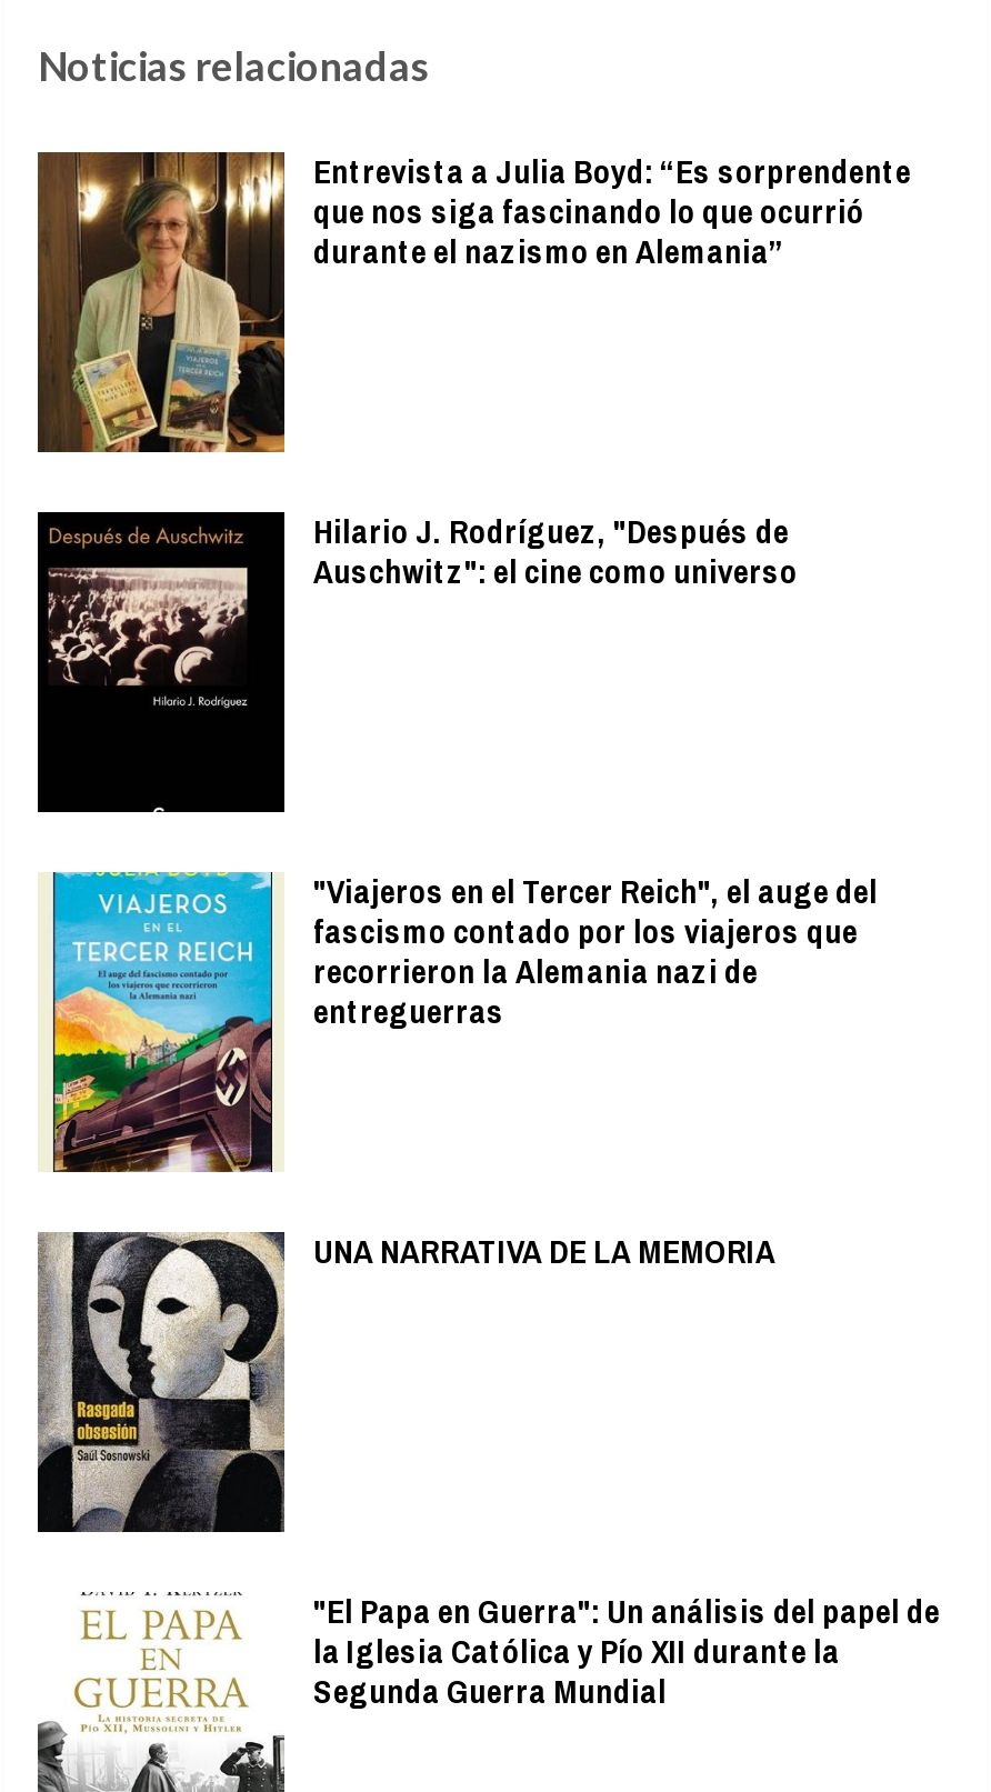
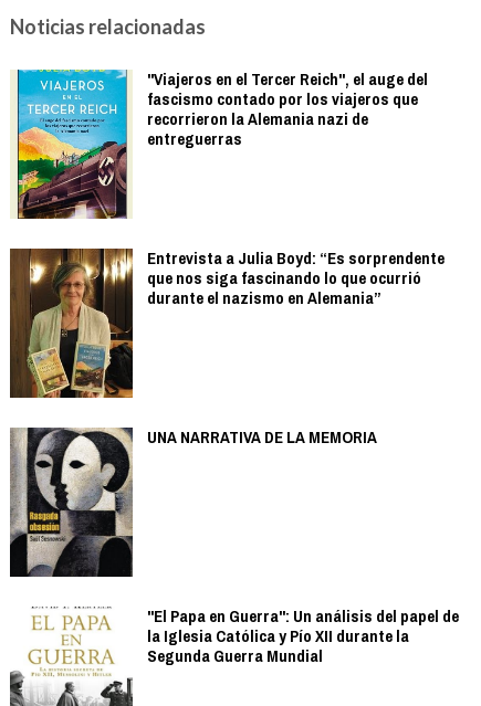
moved [36,149,911,454] -> [10,247,445,399]: [image] | Entrevista a Julia Boyd: “Es sorprendente | que nos siga fascinando lo que ocurrió | durante el nazismo en Alemania”
[38,509,798,814] [image] | Hilario J. Rodríguez, "Después de | Auschwitz": el cine como universo -> none
moved [42,868,878,1177] -> [12,67,428,221]: [image] | "Viajeros en el Tercer Reich", el auge del | fascismo contado por los viajeros que | recorrieron la Alemania nazi de | entreguerras

